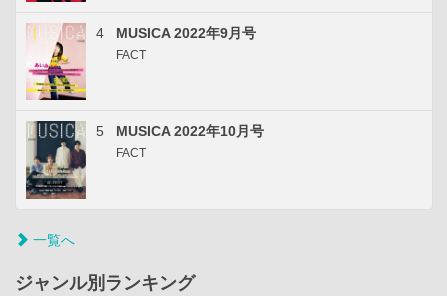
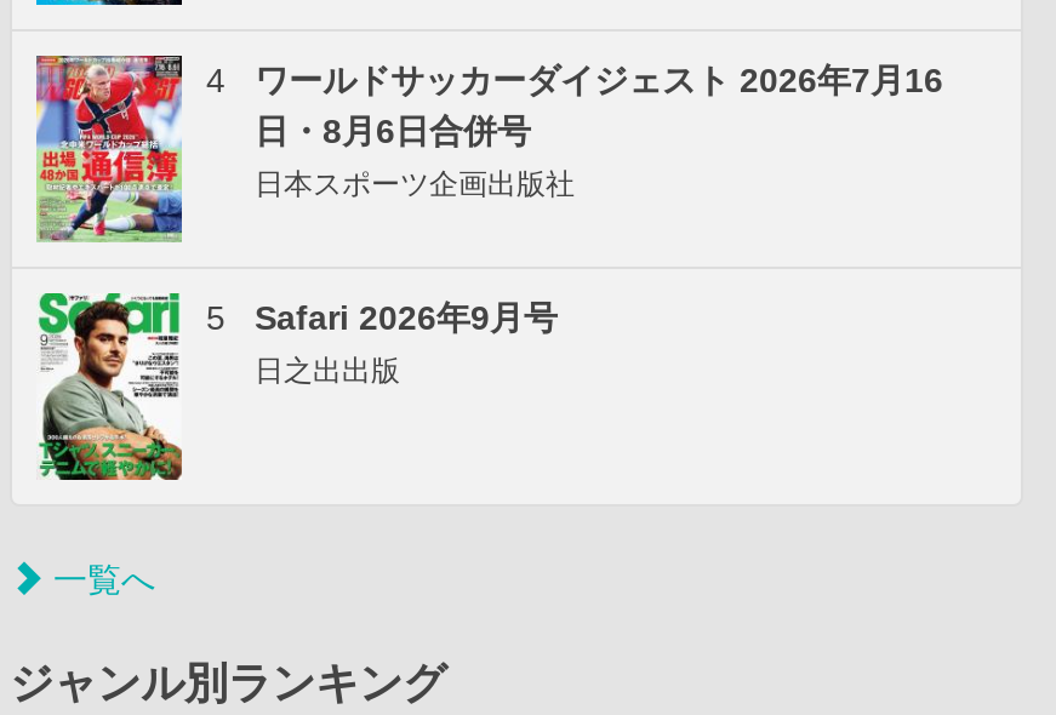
[26,23,256,101] [image] | MUSICA 2022年9月号 | FACT -> [34,53,943,242] [image] | ワールドサッカーダイジェスト 2026年7月16 | 日・8月6日合併号 | 日本スポーツ企画出版社
[25,120,264,200] [image] | MUSICA 2022年10月号 | FACT -> [36,291,558,482] [image] | Safari 2026年9月号 | 日之出出版

